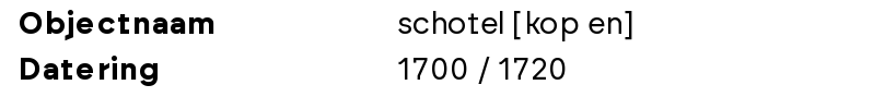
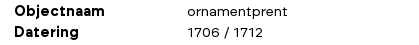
[397,10,633,40] schotel [kop en] -> [187,5,288,19] ornamentprent
[397,56,568,86] 1700 / 1720 -> [187,26,263,40] 1706 / 1712

